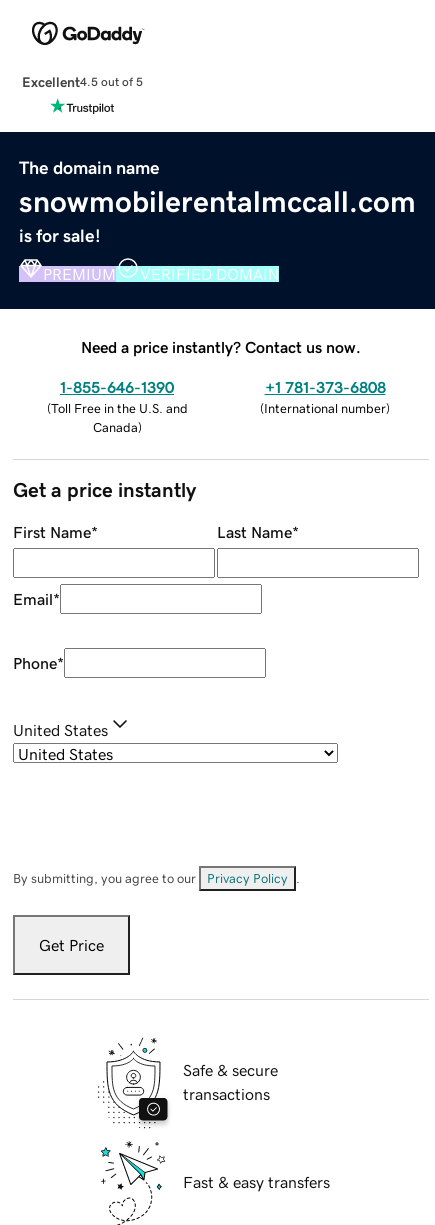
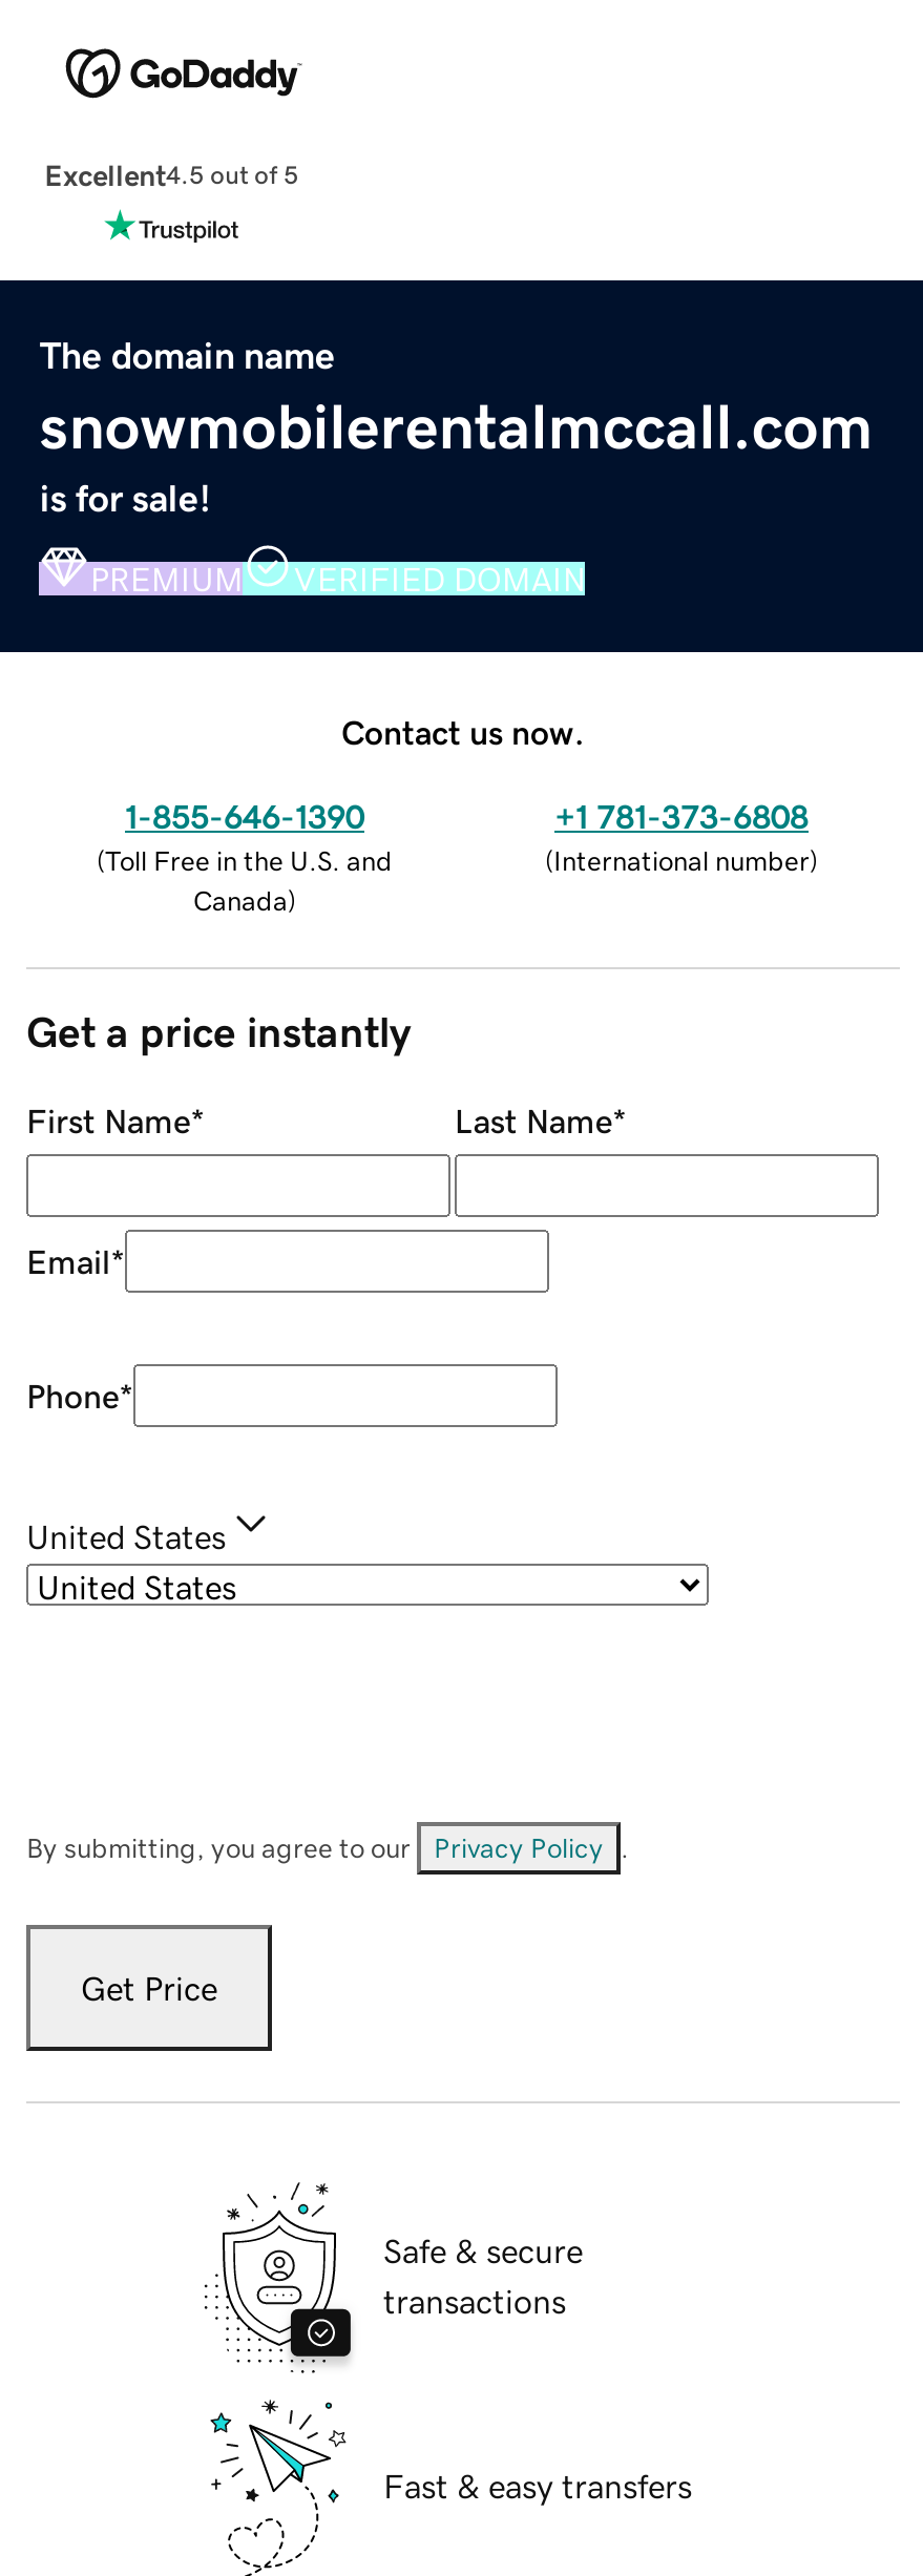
[81,339,361,355] Need a price instantly? Contact us now. -> [341,714,585,748] Contact us now.

